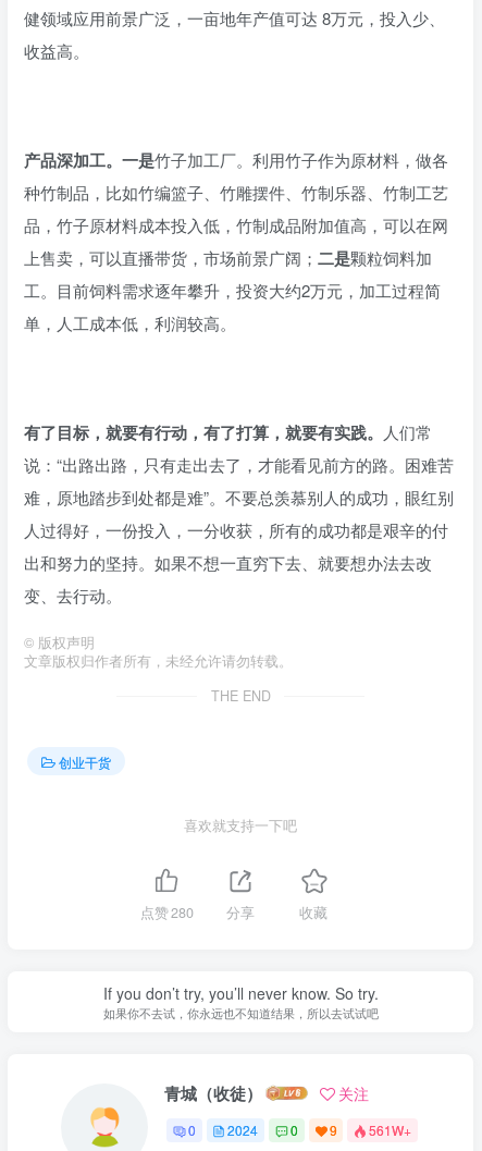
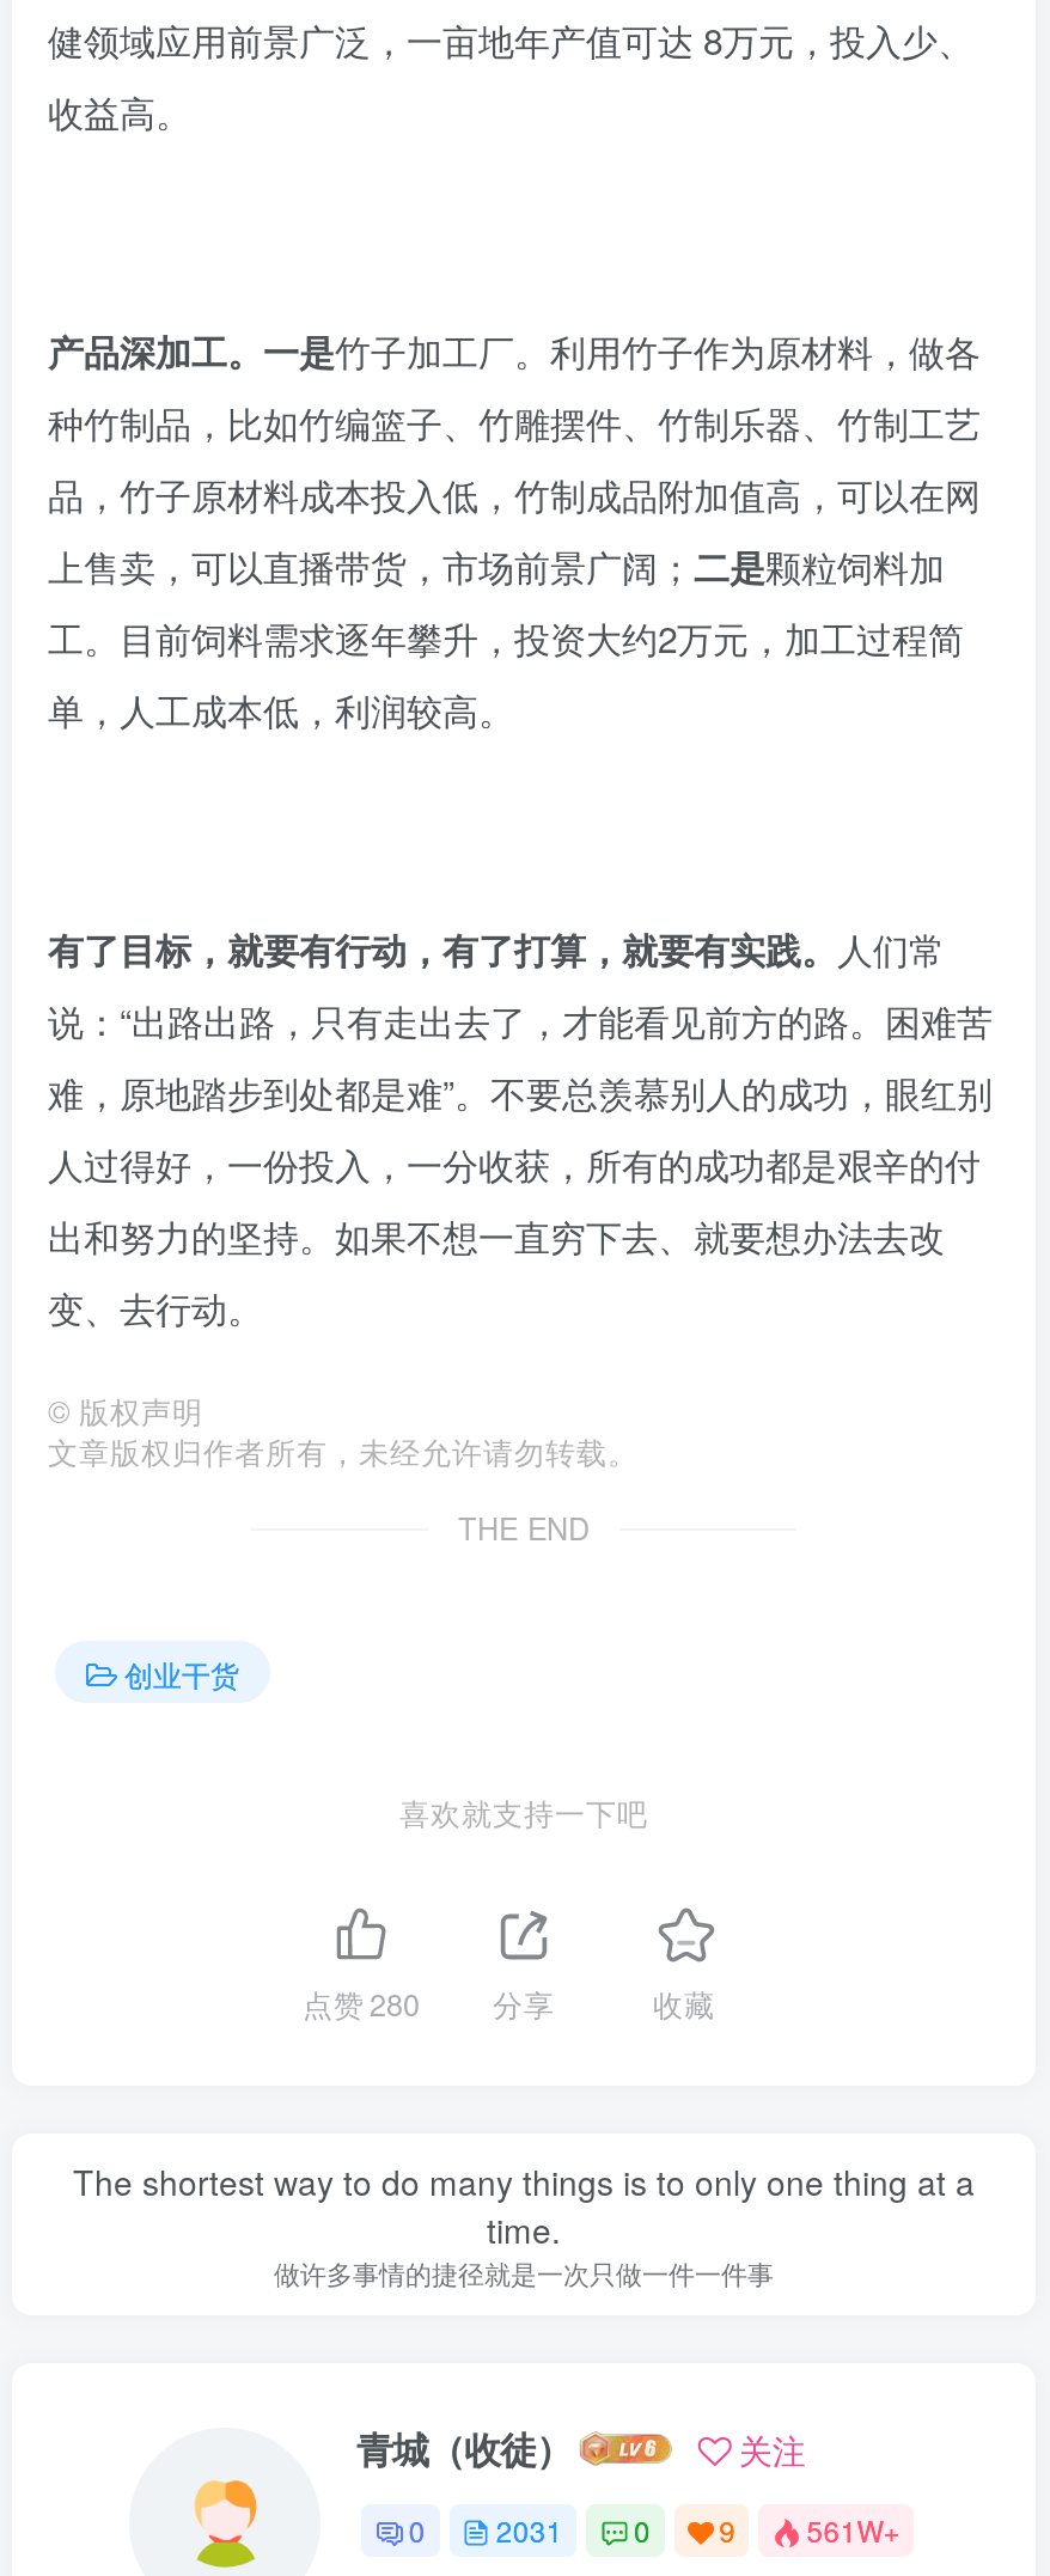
[103,982,378,1021] If you don’t try, you’ll never know. So try. | 如果你不去试，你永远也不知道结果，所以去试试吧 -> [73,2156,975,2290] The shortest way to do many things is to only one thing at a | time. | 做许多事情的捷径就是一次只做一件一件事
[188,1121,411,1139] 0 2024 0 9 561W+ -> [409,2510,900,2551] 0 2031 0 9 561W+

